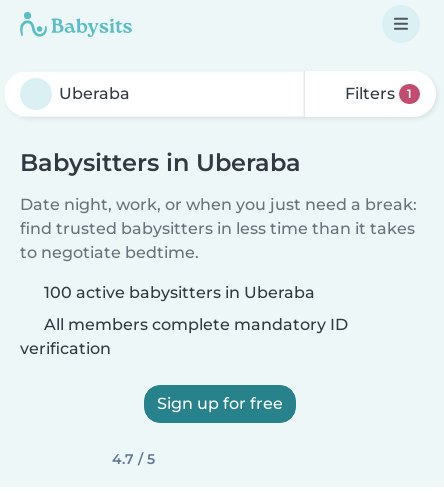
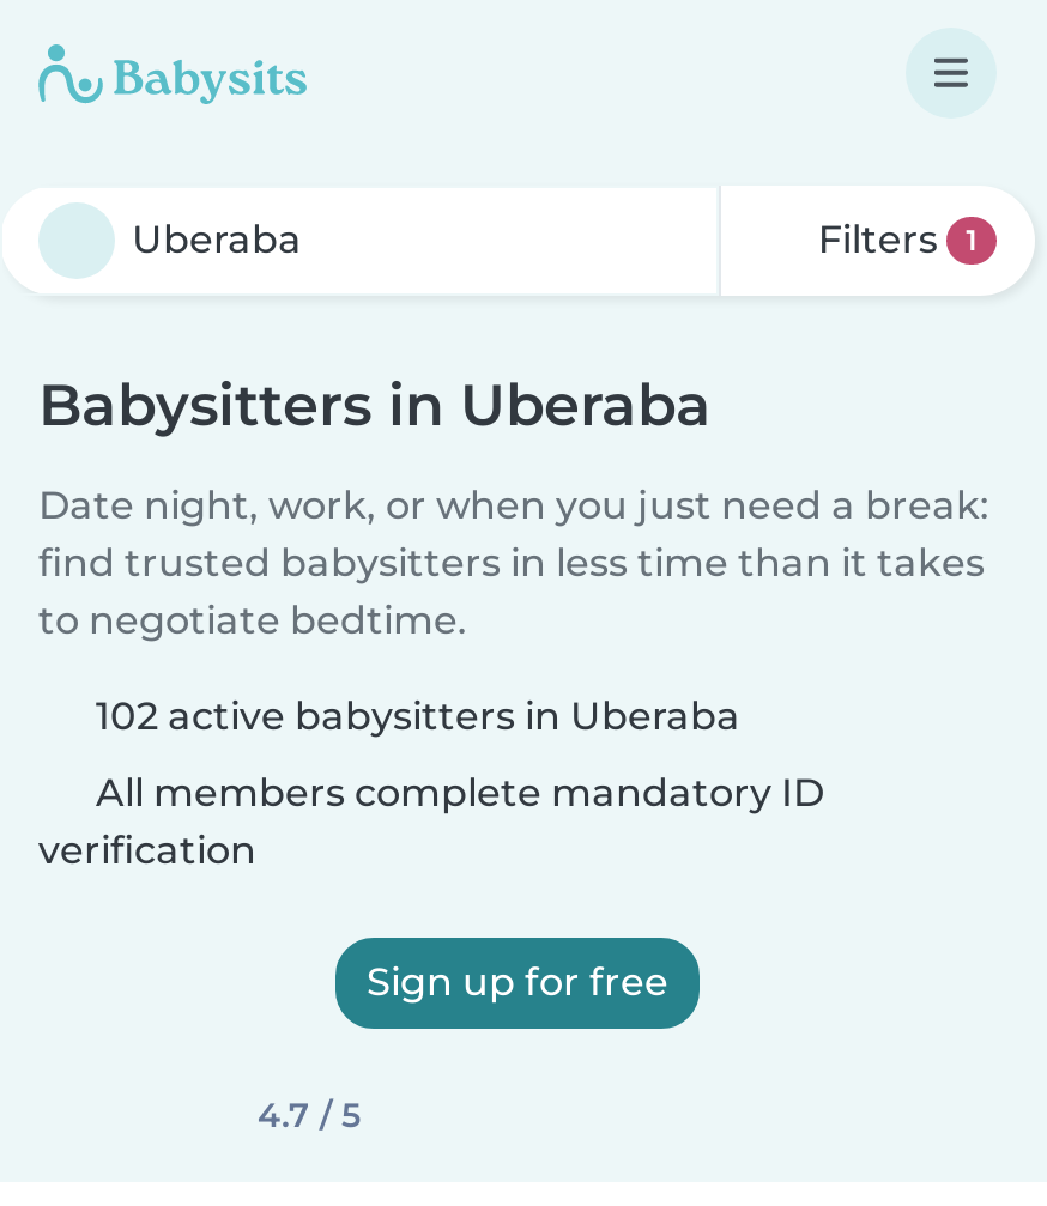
[44,283,315,302] 100 active babysitters in Uberaba -> [96,693,740,739] 102 active babysitters in Uberaba

